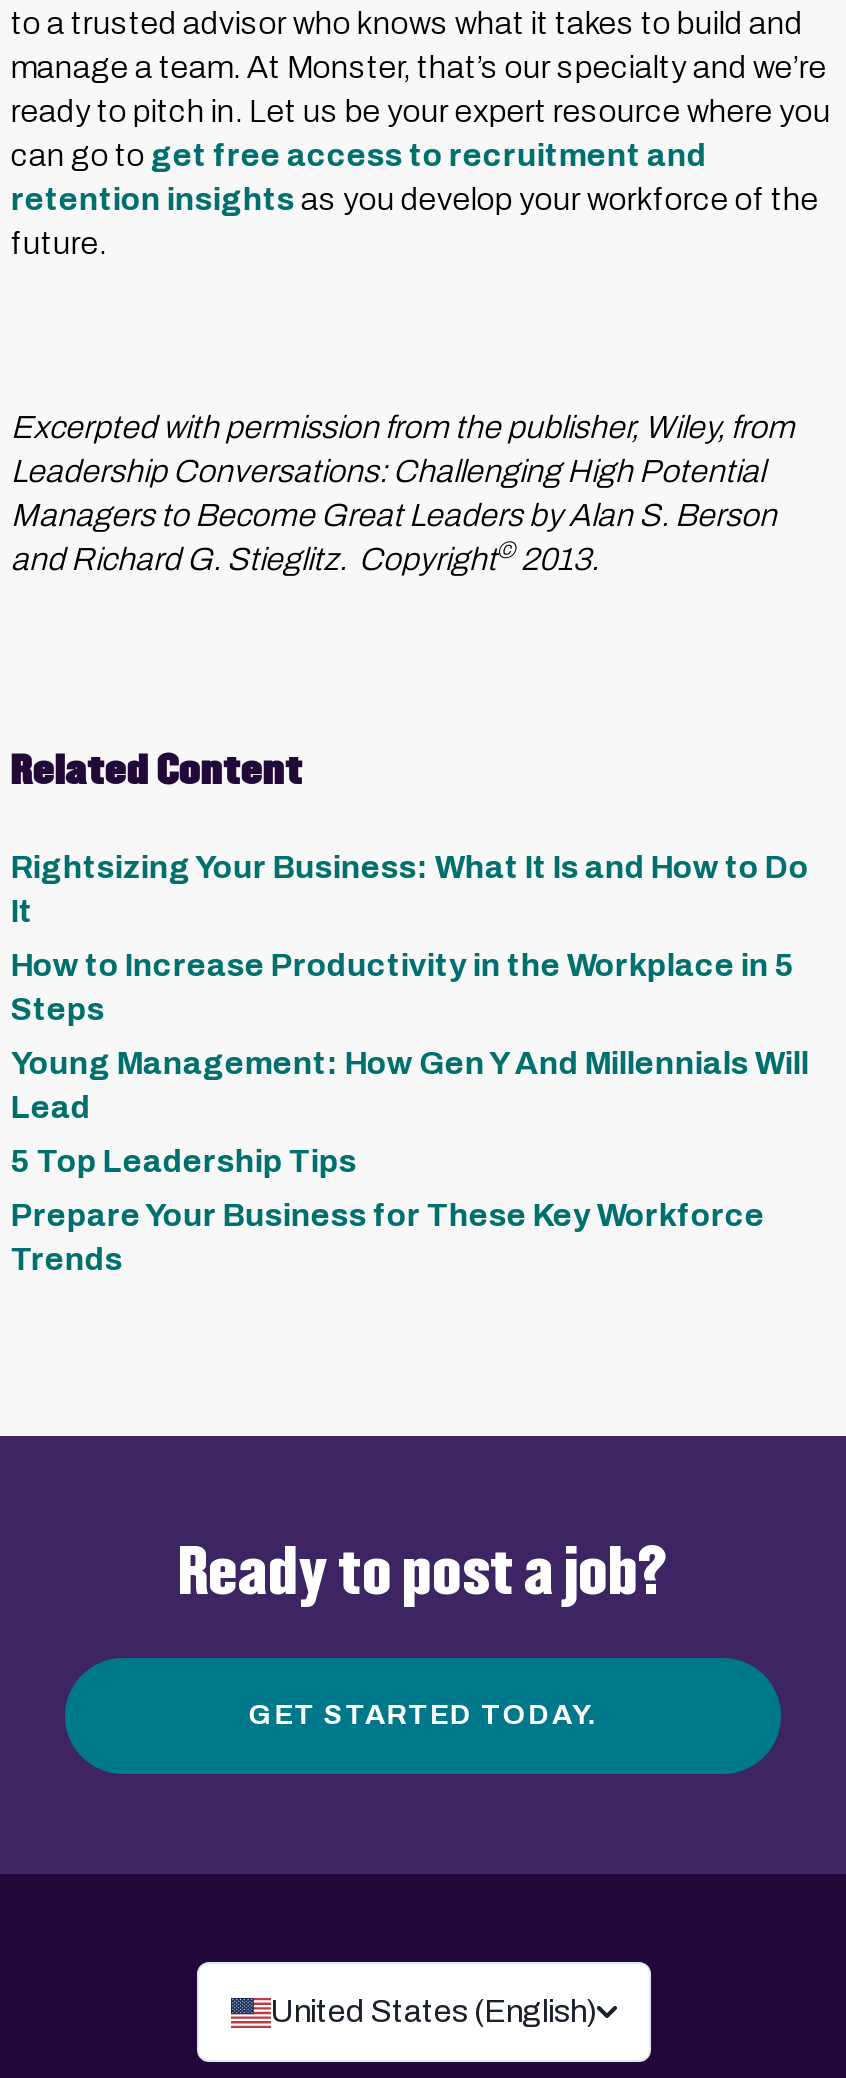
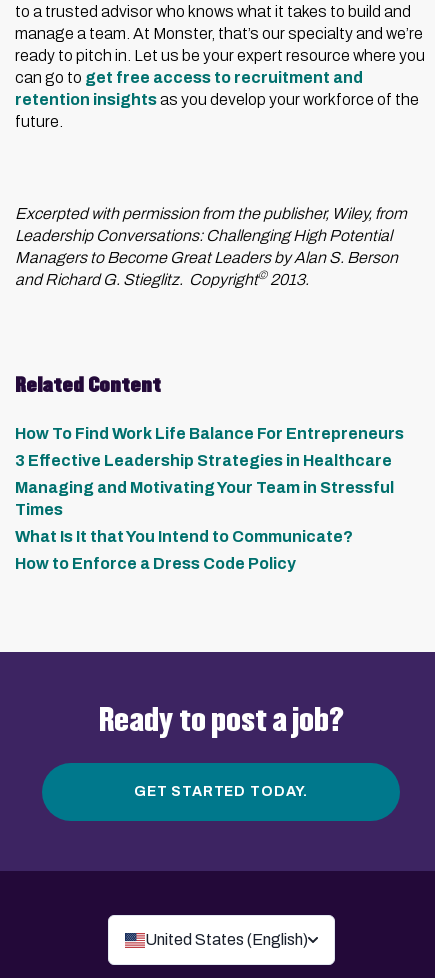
[11,850,809,928] Rightsizing Your Business: What It Is and How to Do | It -> [15,425,404,442] How To Find Work Life Balance For Entrepreneurs
[11,948,795,1026] How to Increase Productivity in the Workplace in 5 | Steps -> [15,452,392,469] 3 Effective Leadership Strategies in Healthcare
[11,1046,809,1124] Young Management: How Gen Y And Millennials Will | Lead -> [15,479,394,518] Managing and Motivating Your Team in Stressful | Times
[11,1144,357,1178] 5 Top Leadership Tips -> [15,528,353,545] What Is It that You Intend to Communicate?
[11,1198,765,1276] Prepare Your Business for These Key Workforce | Trends -> [15,555,296,572] How to Enforce a Dress Code Policy

